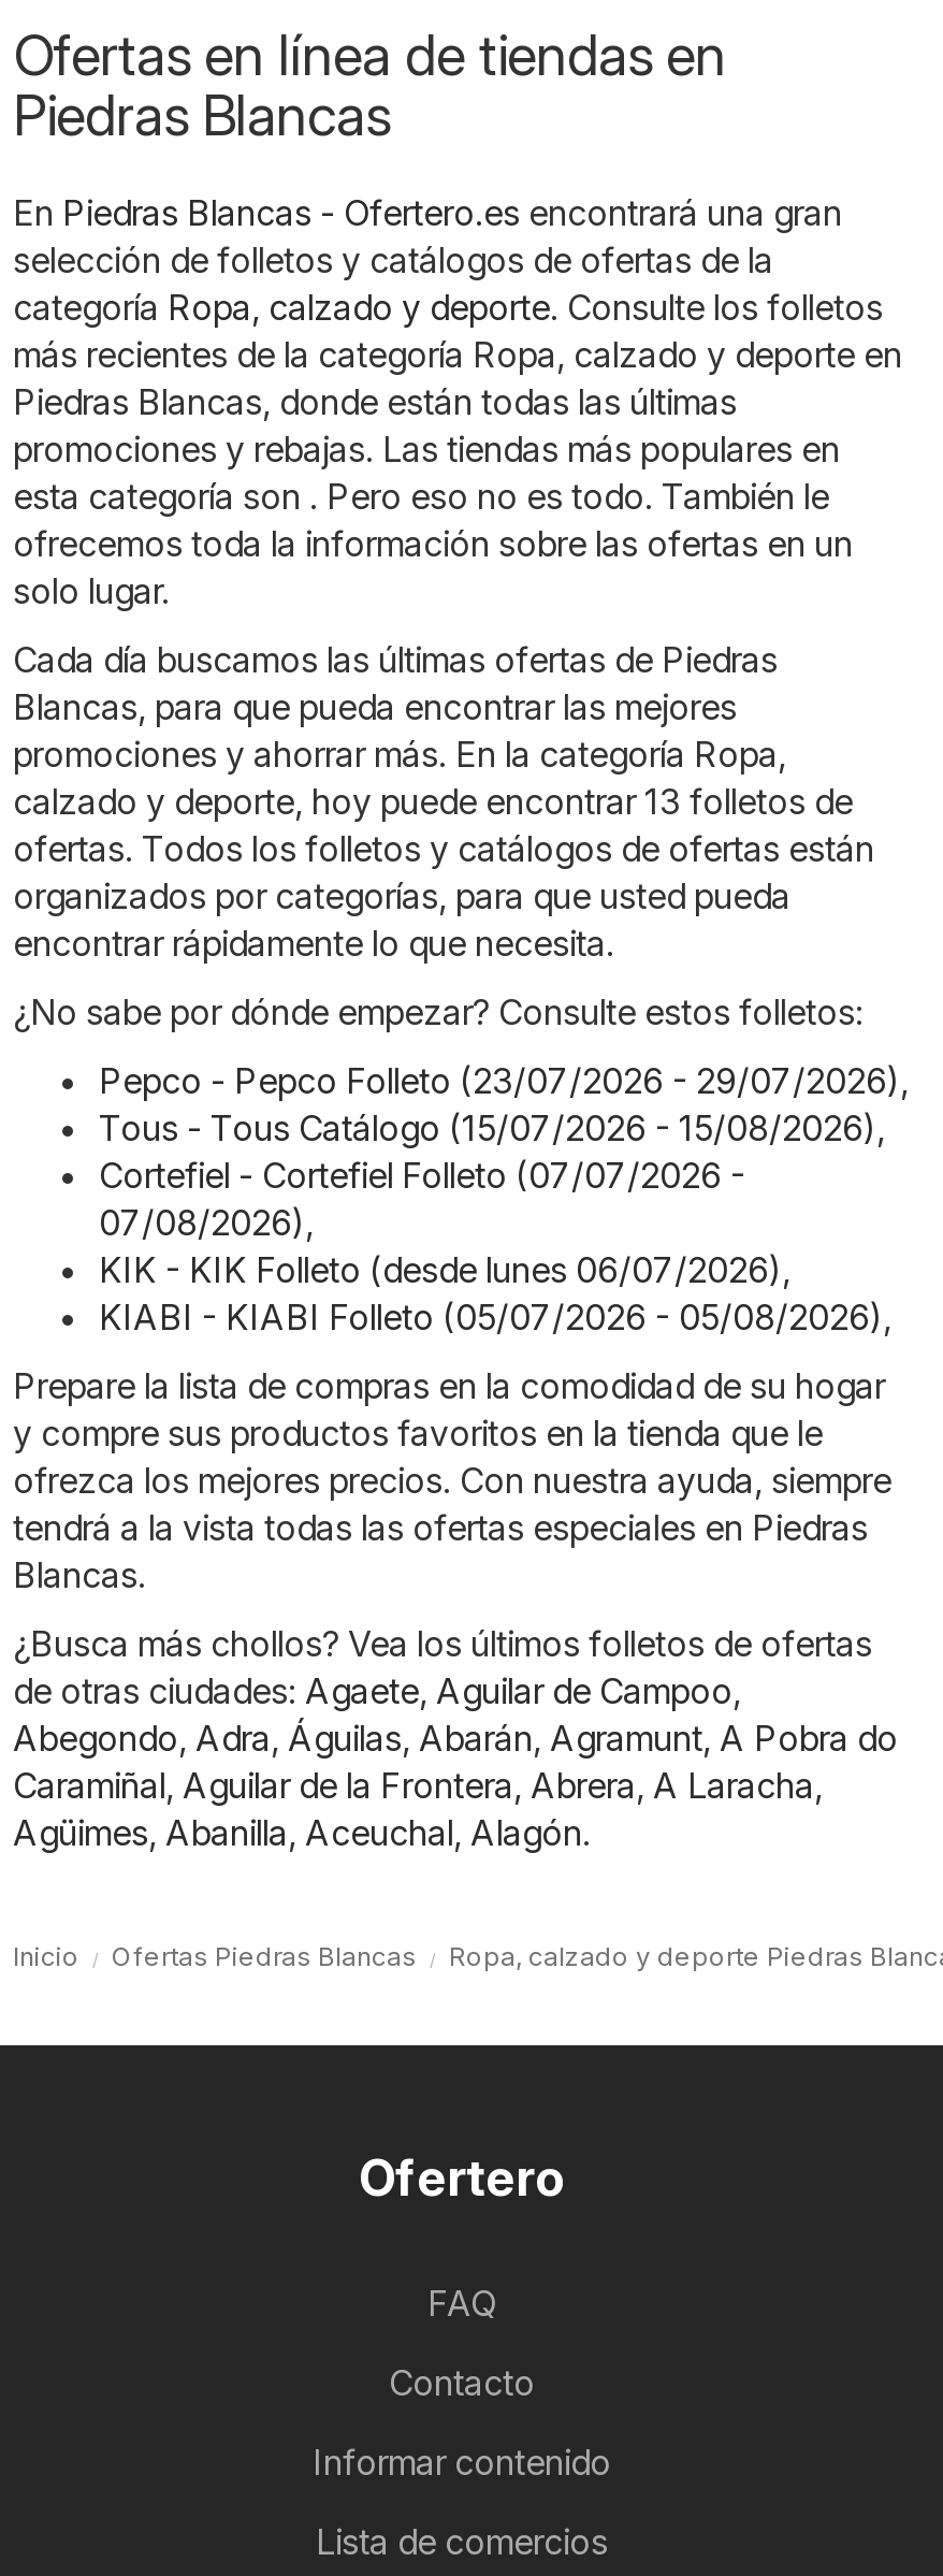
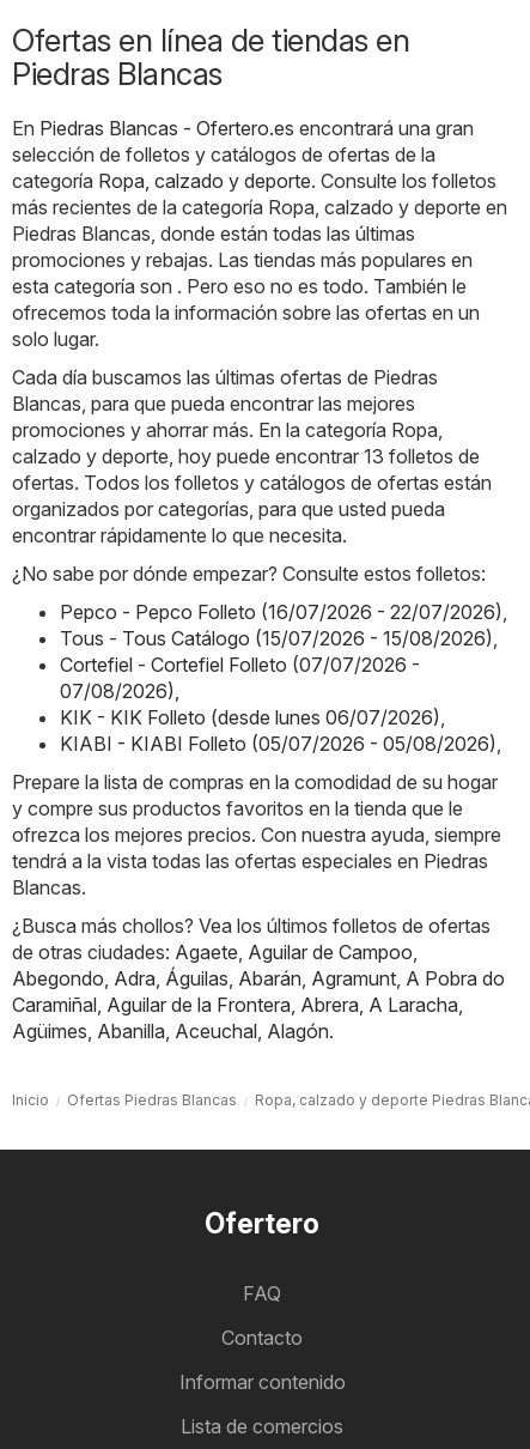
[99,1060,909,1103] Pepco - Pepco Folleto (23/07/2026 - 29/07/2026), -> [60,600,507,624] Pepco - Pepco Folleto (16/07/2026 - 22/07/2026),

